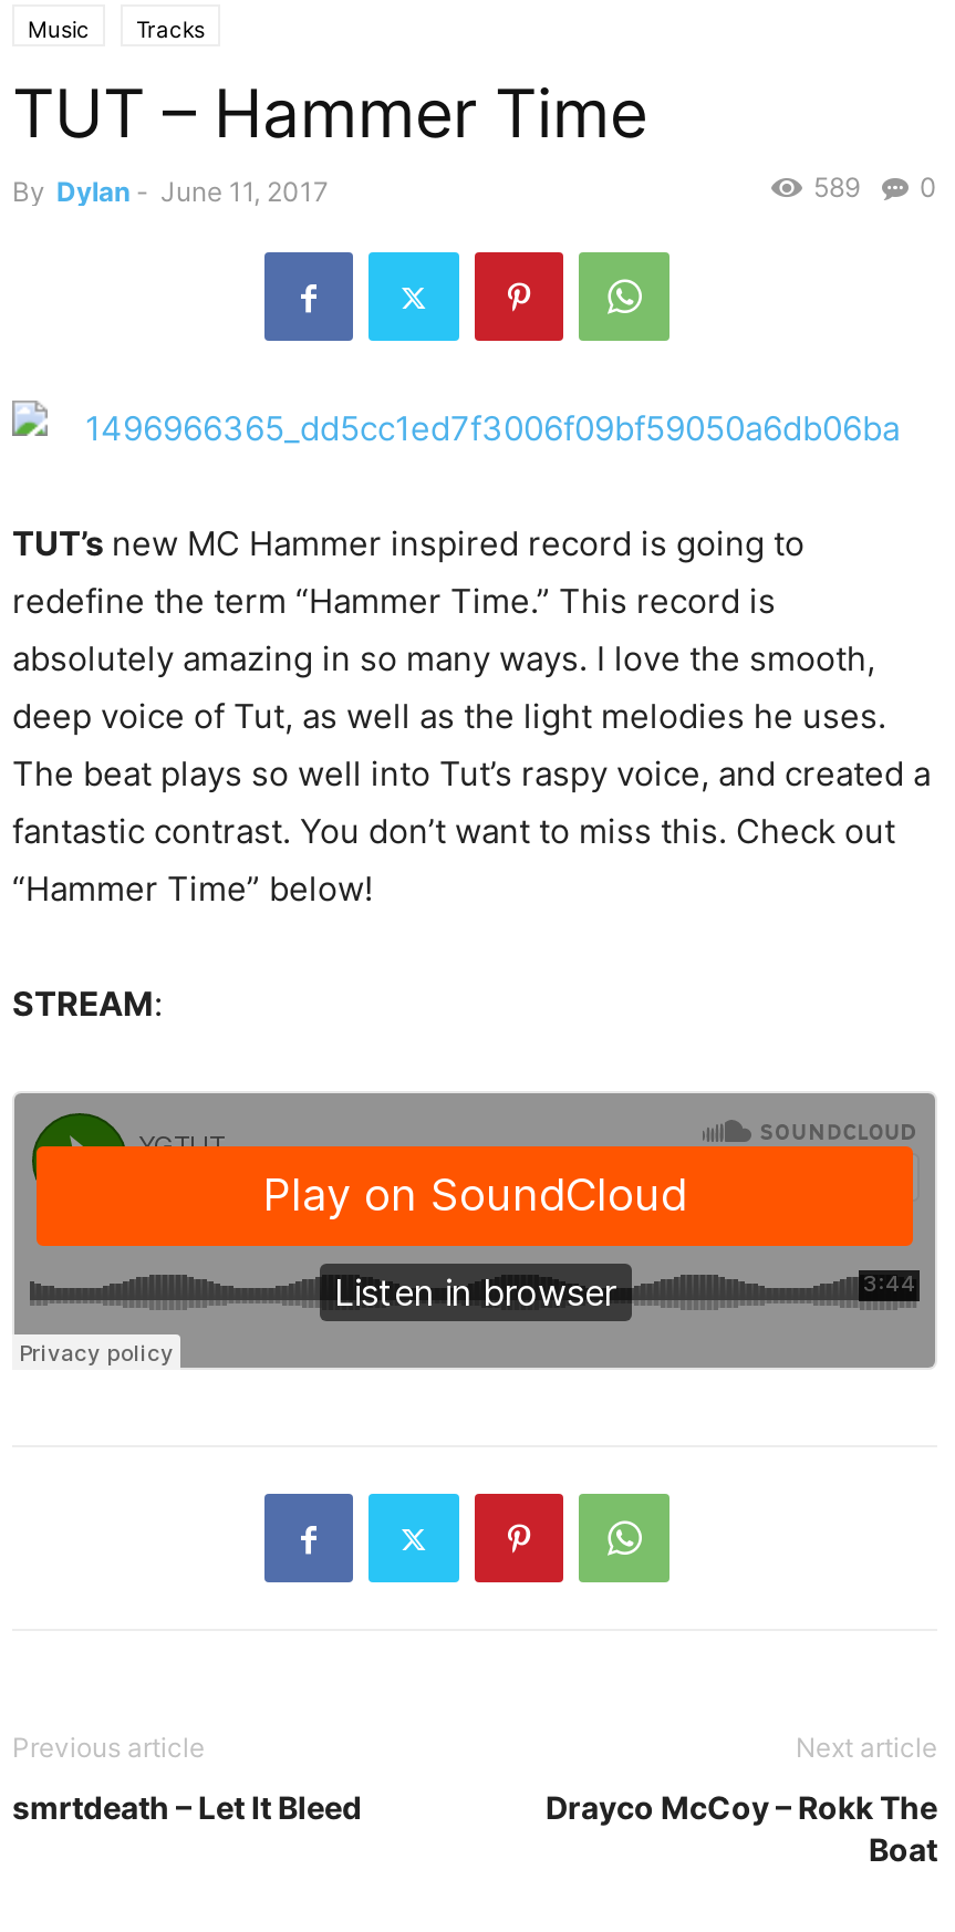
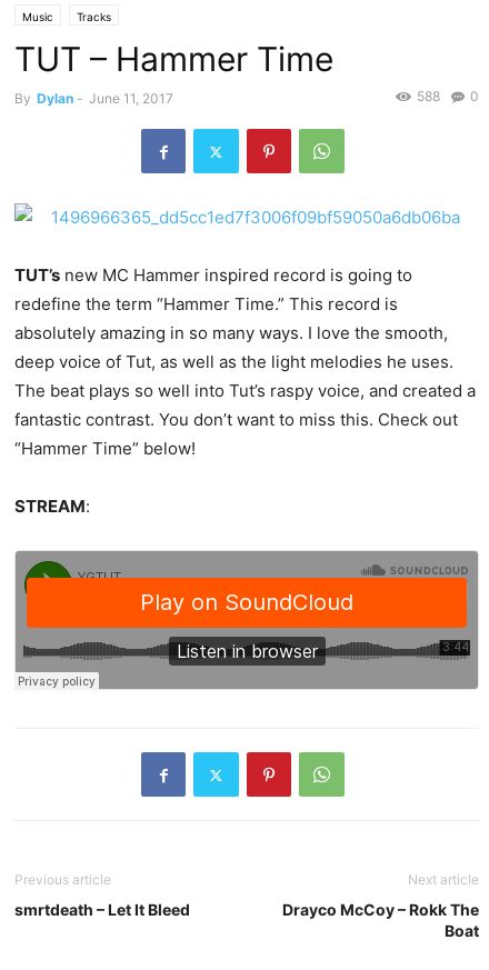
[813,170,937,204] 589 0 -> [417,88,479,104] 588 0

